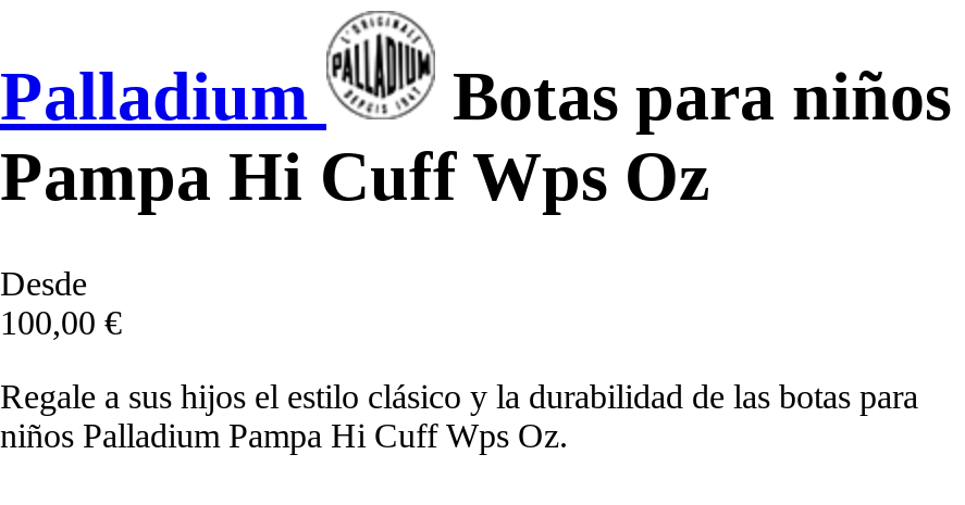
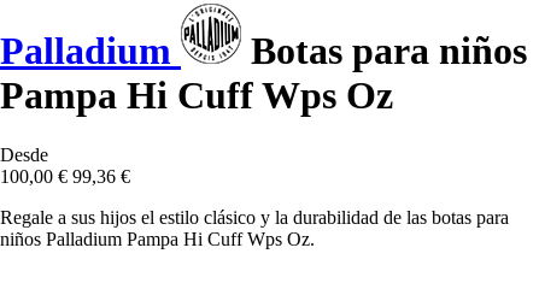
[0,304,122,341] 100,00 € -> [0,166,130,186] 100,00 € 99,36 €

